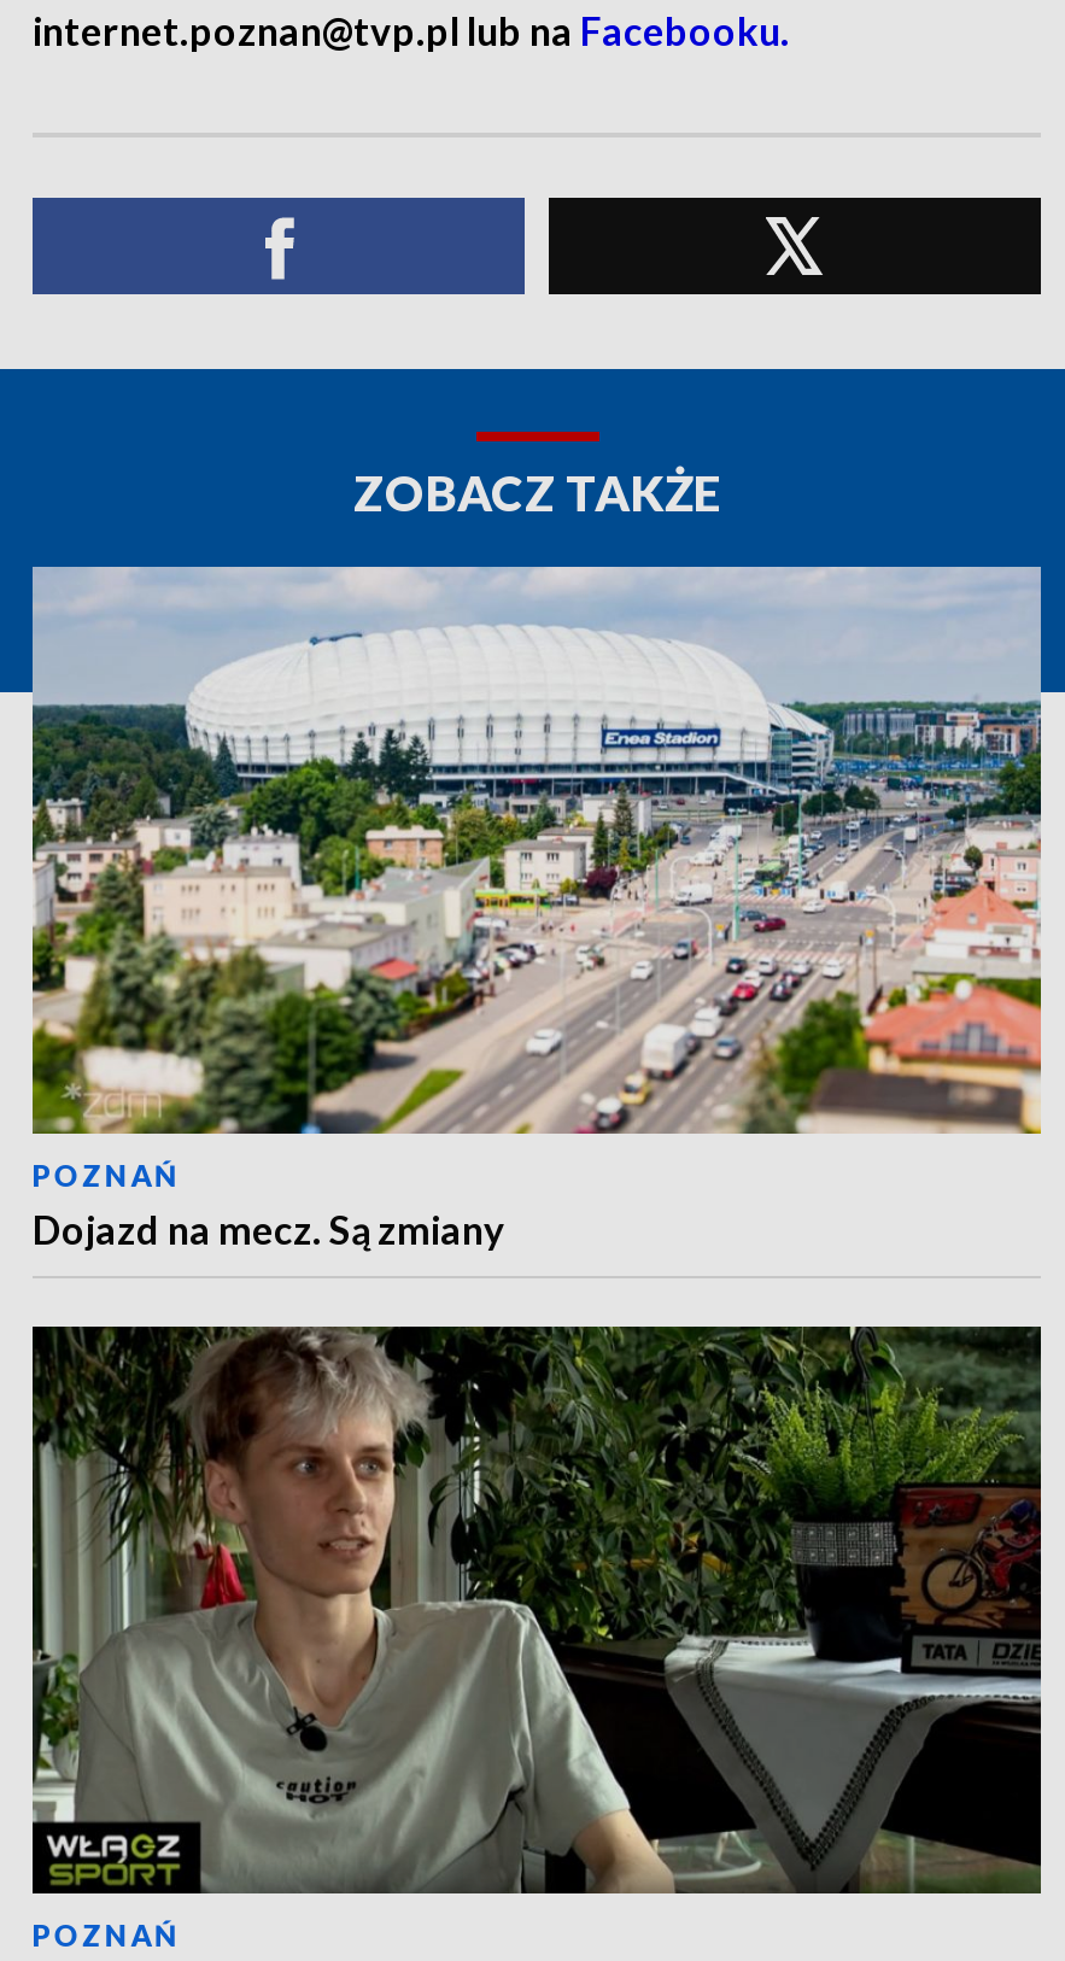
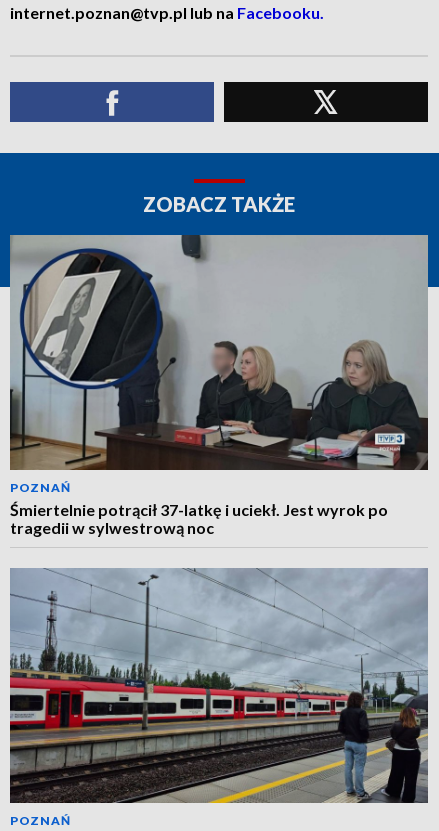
[30,564,1043,1252] [image] | Dojazd na mecz. Są zmiany -> [9,234,429,537] [image] | Śmiertelnie potrącił 37-latkę i uciekł. Jest wyrok po | tragedii w sylwestrową noc
[30,1324,1043,1896] [image] -> [9,568,428,804] [image]

